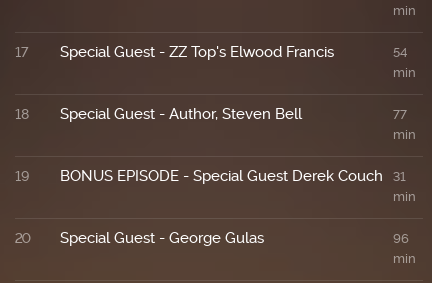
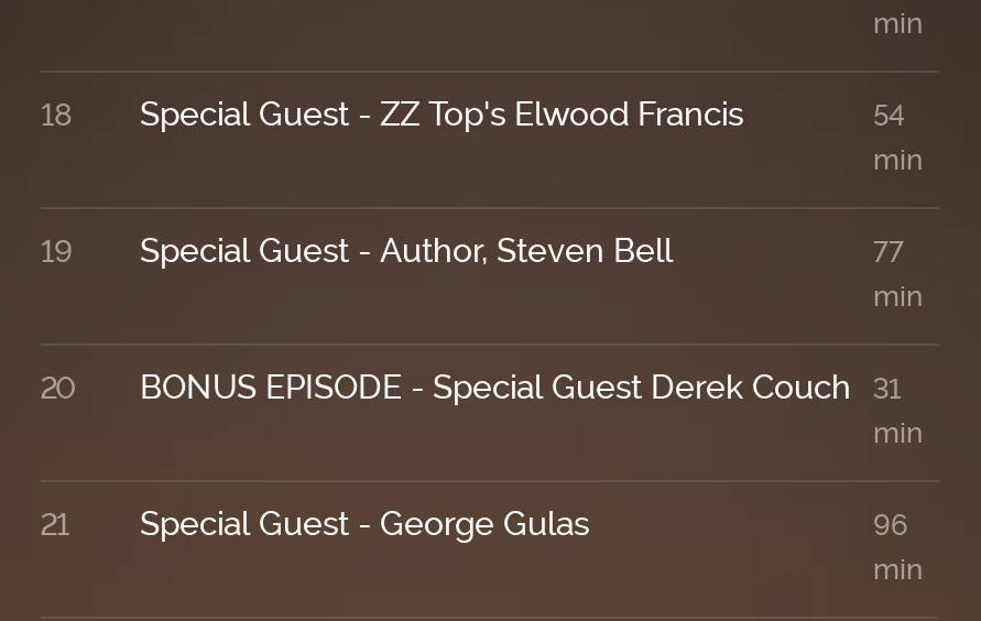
[15,43,334,61] 17 Special Guest - ZZ Top's Elwood Francis -> [41,95,743,134] 18 Special Guest - ZZ Top's Elwood Francis
[15,105,302,123] 18 Special Guest - Author, Steven Bell -> [41,231,673,271] 19 Special Guest - Author, Steven Bell
[15,167,406,185] 19 BONUS EPISODE - Special Guest Derek Couch 31 -> [41,368,902,407] 20 BONUS EPISODE - Special Guest Derek Couch 31
[15,229,264,247] 20 Special Guest - George Gulas -> [41,504,589,544] 21 Special Guest - George Gulas

